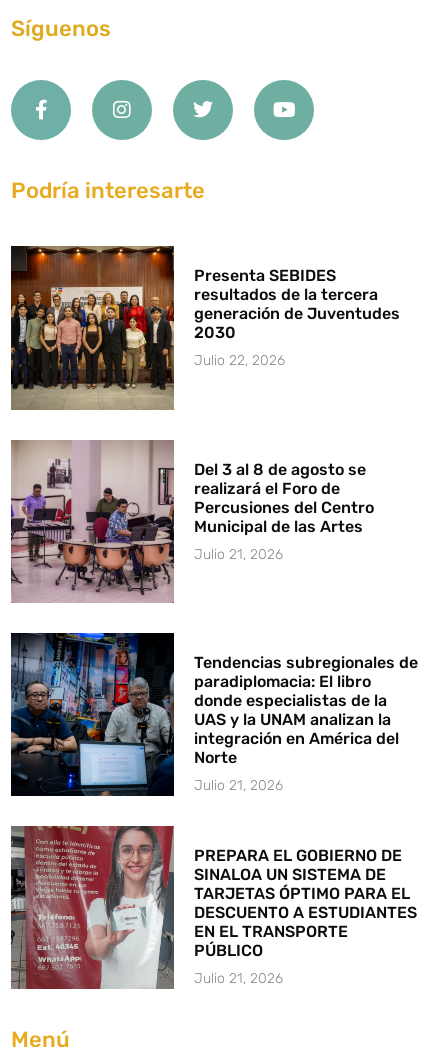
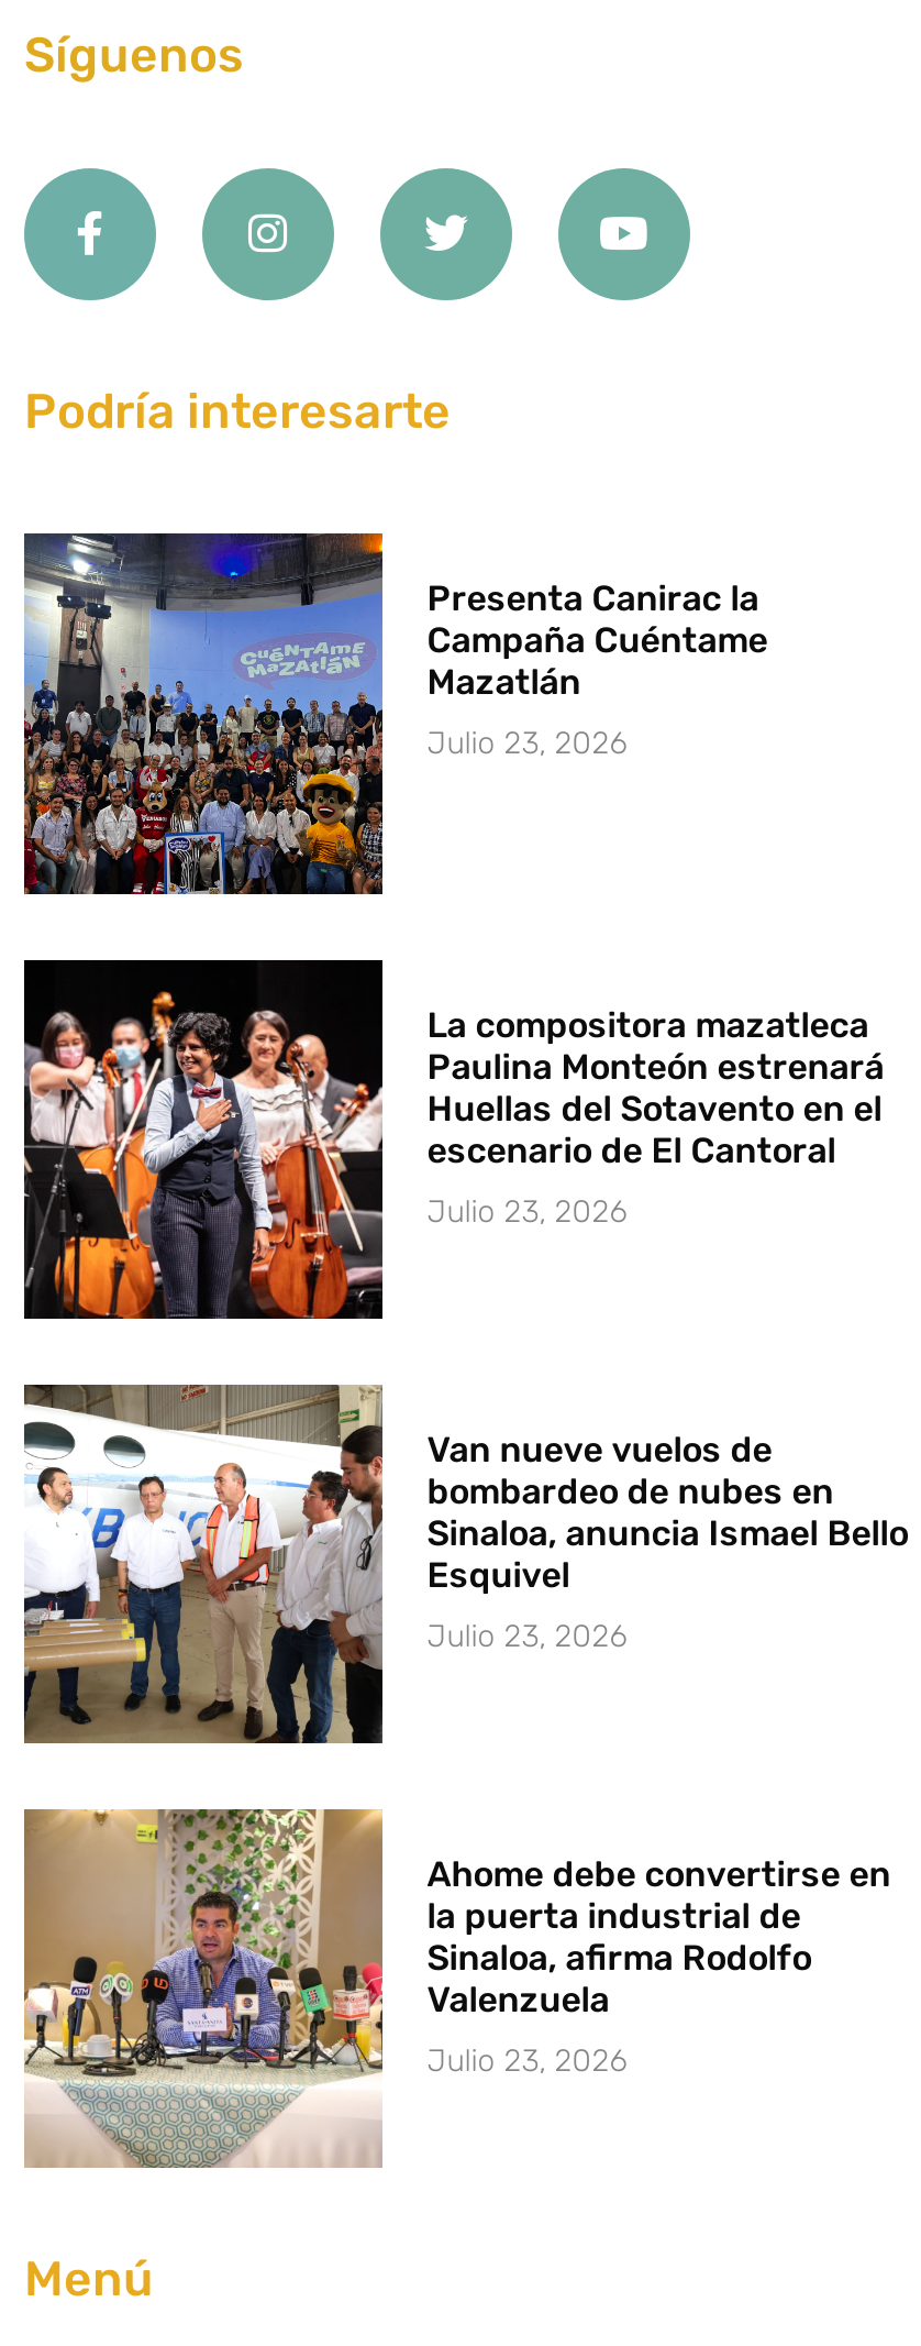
[10,245,400,411] [image] | Presenta SEBIDES | resultados de la tercera | generación de Juventudes | 2030 -> [22,531,768,896] [image] | Presenta Canirac la | Campaña Cuéntame | Mazatlán
[194,352,285,369] Julio 22, 2026 -> [427,725,627,763] Julio 23, 2026
[10,439,374,603] [image] | Del 3 al 8 de agosto se | realizará el Foro de | Percusiones del Centro | Municipal de las Artes -> [22,958,884,1321] [image] | La compositora mazatleca | Paulina Monteón estrenará | Huellas del Sotavento en el | escenario de El Cantoral
[194,545,283,562] Julio 21, 2026 -> [427,1192,627,1230] Julio 23, 2026
[10,632,418,797] [image] | Tendencias subregionales de | paradiplomacia: El libro | donde especialistas de la | UAS y la UNAM analizan la | integración en América del | Norte -> [22,1383,908,1745] [image] | Van nueve vuelos de | bombardeo de nubes en | Sinaloa, anuncia Ismael Bello | Esquivel
[194,777,283,794] Julio 21, 2026 -> [427,1617,627,1655] Julio 23, 2026
[10,825,417,989] [image] | PREPARA EL GOBIERNO DE | SINALOA UN SISTEMA DE | TARJETAS ÓPTIMO PARA EL | DESCUENTO A ESTUDIANTES | EN EL TRANSPORTE | PÚBLICO -> [22,1807,891,2168] [image] | Ahome debe convertirse en | la puerta industrial de | Sinaloa, afirma Rodolfo | Valenzuela
[194,970,283,987] Julio 21, 2026 -> [427,2042,627,2080] Julio 23, 2026

